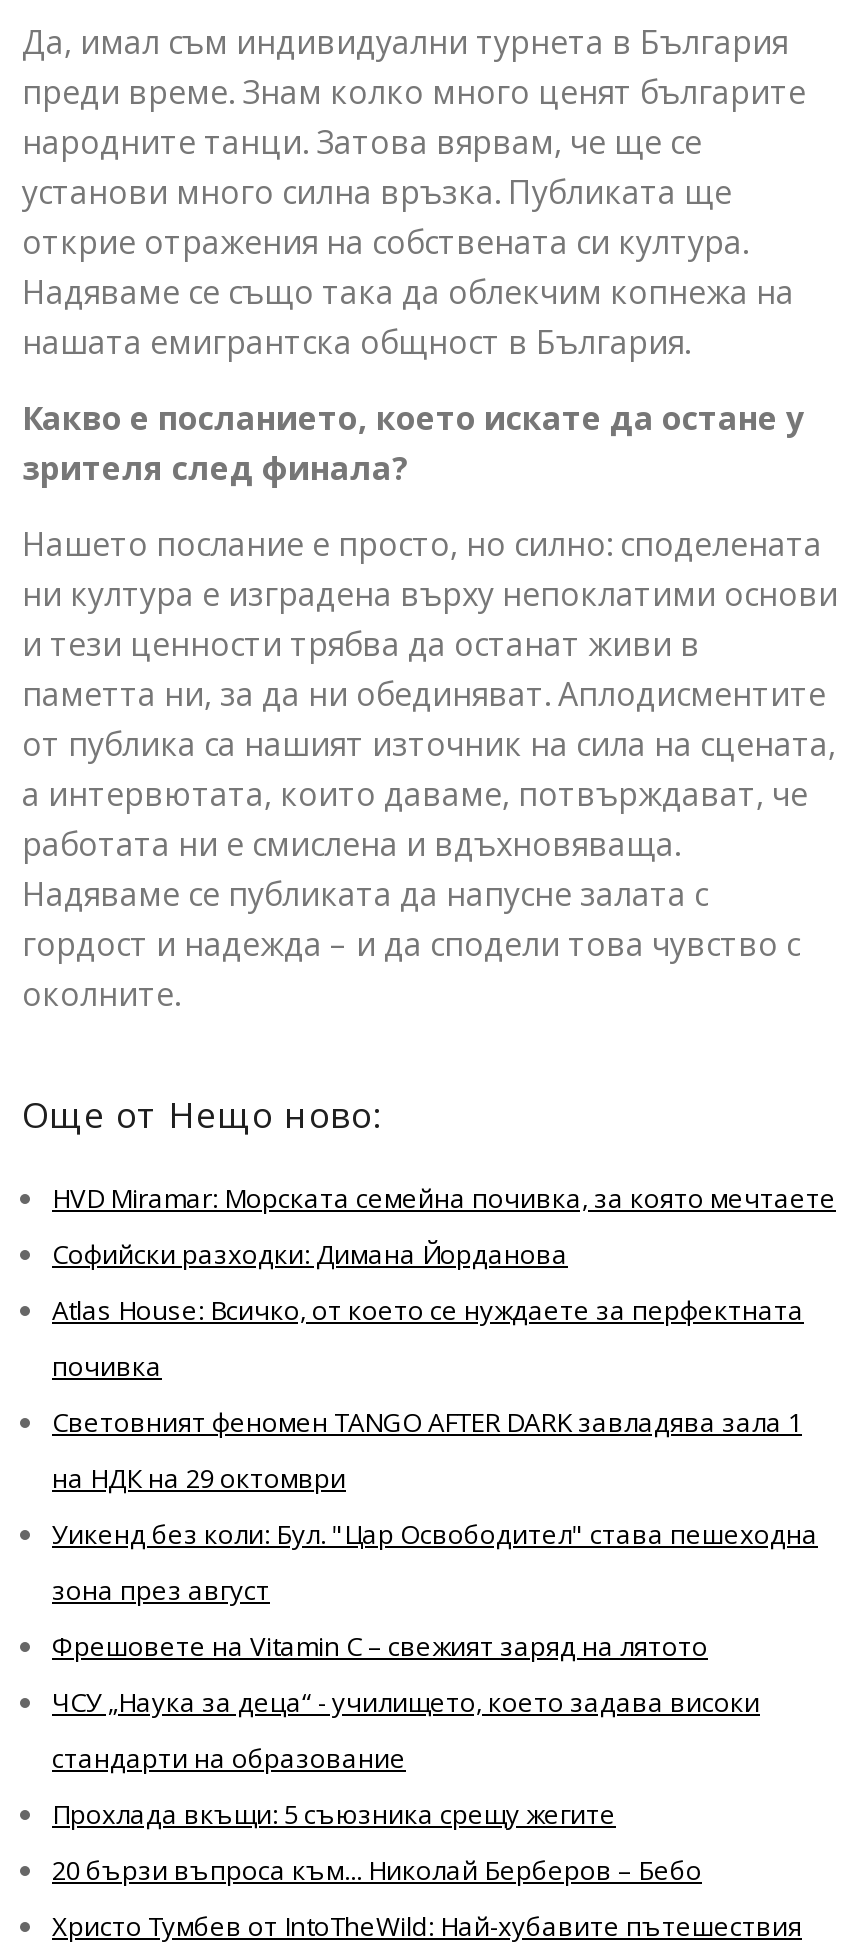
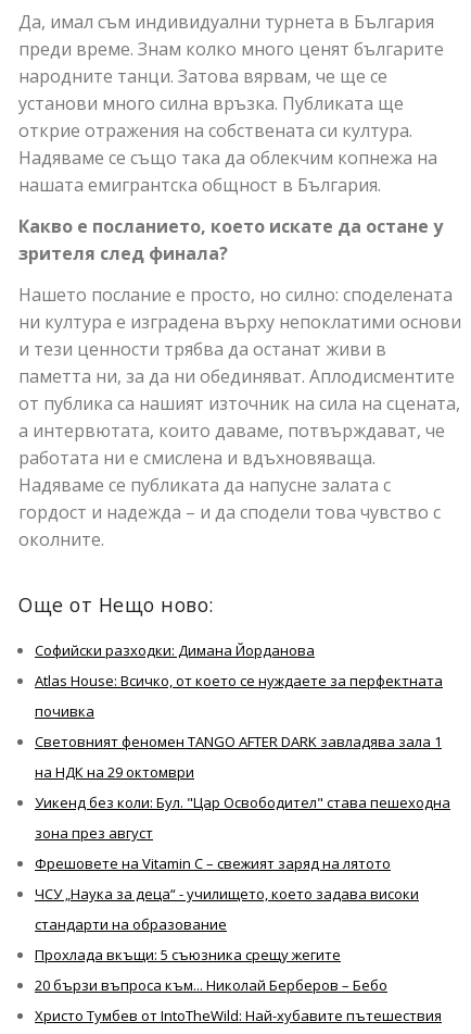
[52,1180,836,1216] HVD Miramar: Морската семейна почивка, за която мечтаете -> none

